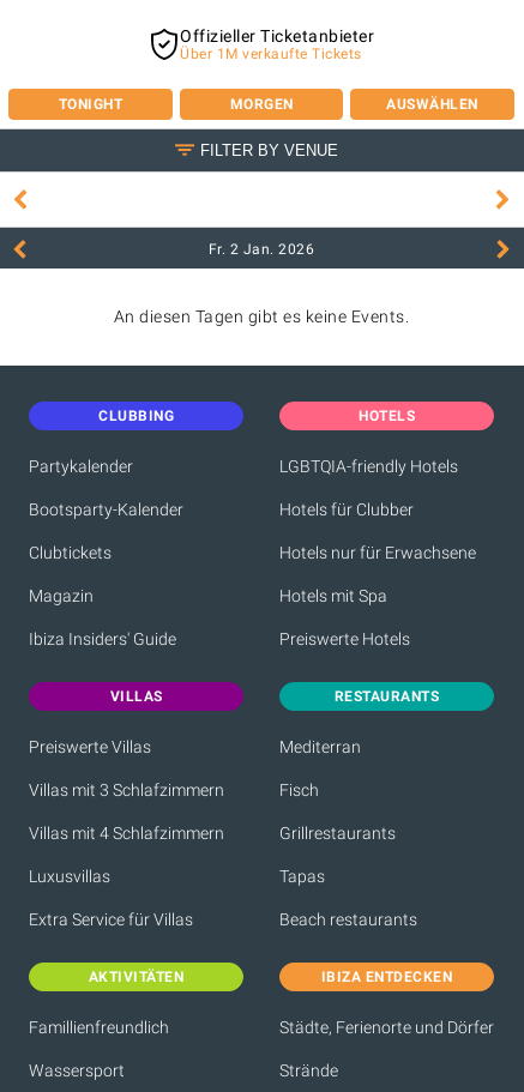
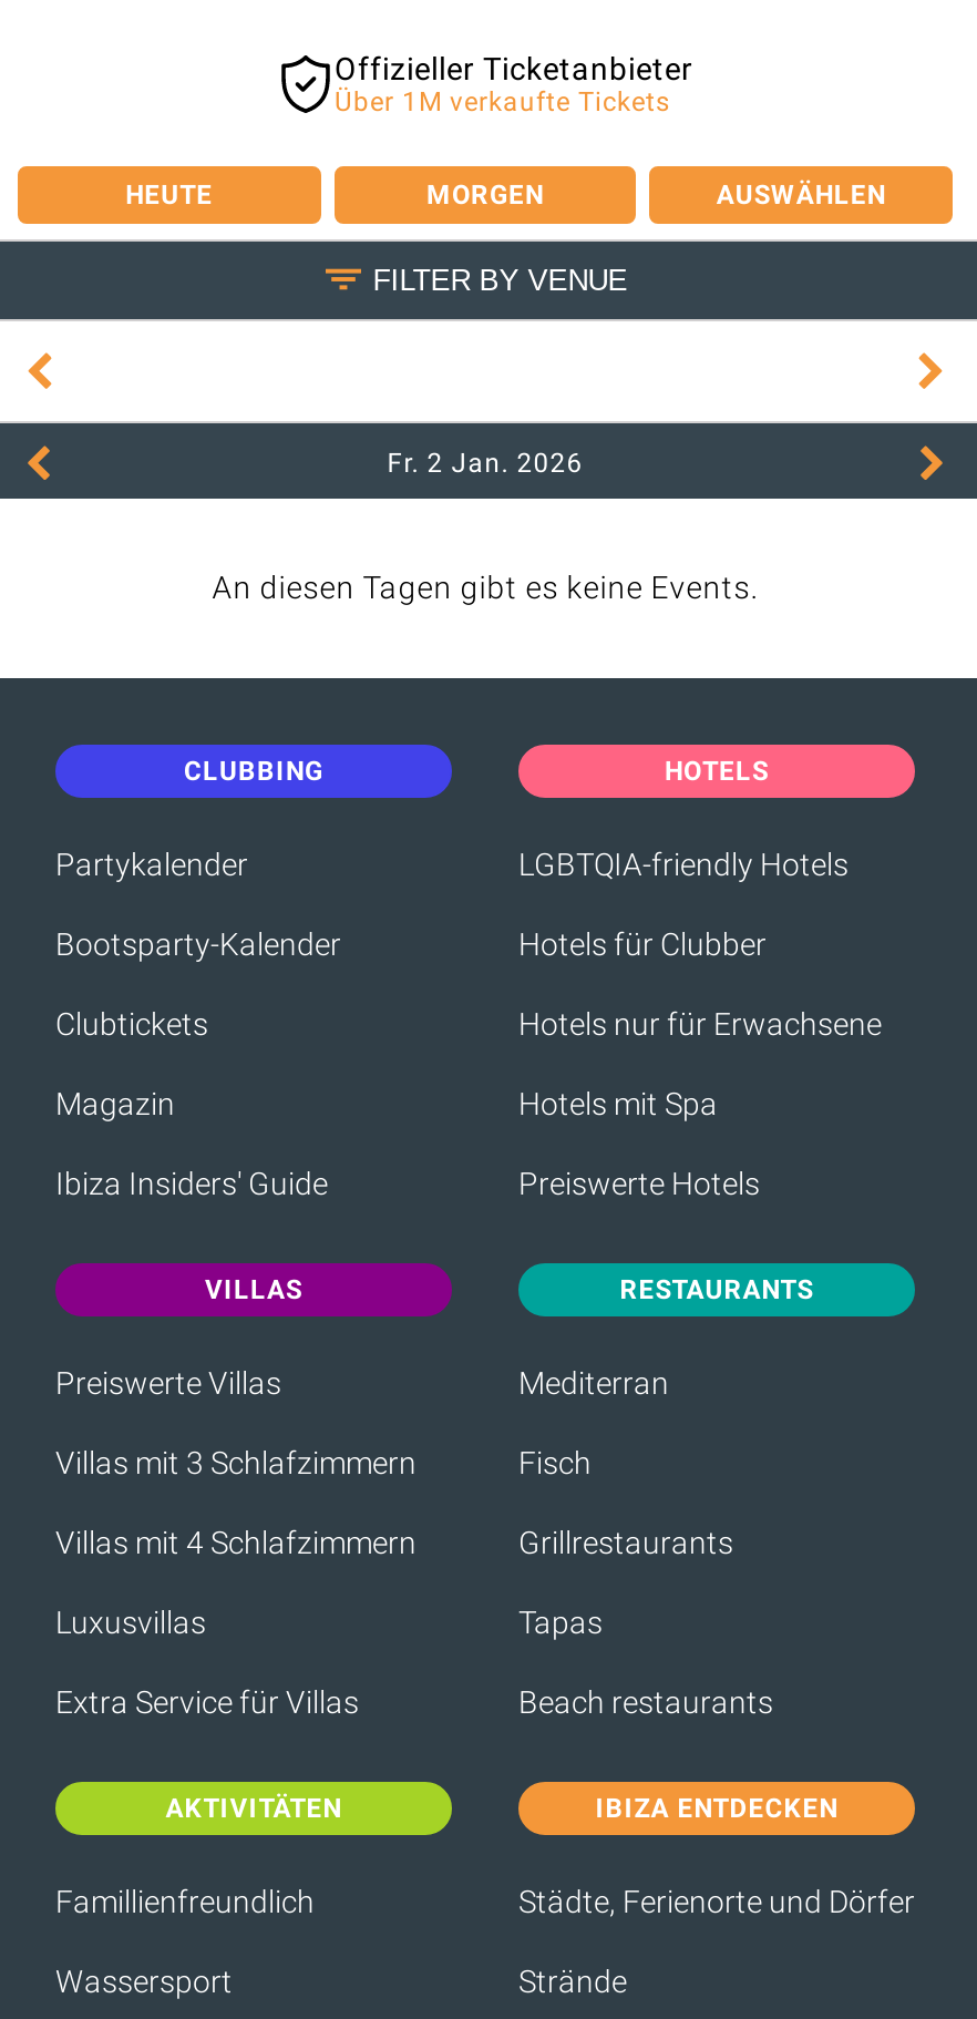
[58,95,122,112] TONIGHT -> [125,178,213,209] HEUTE

